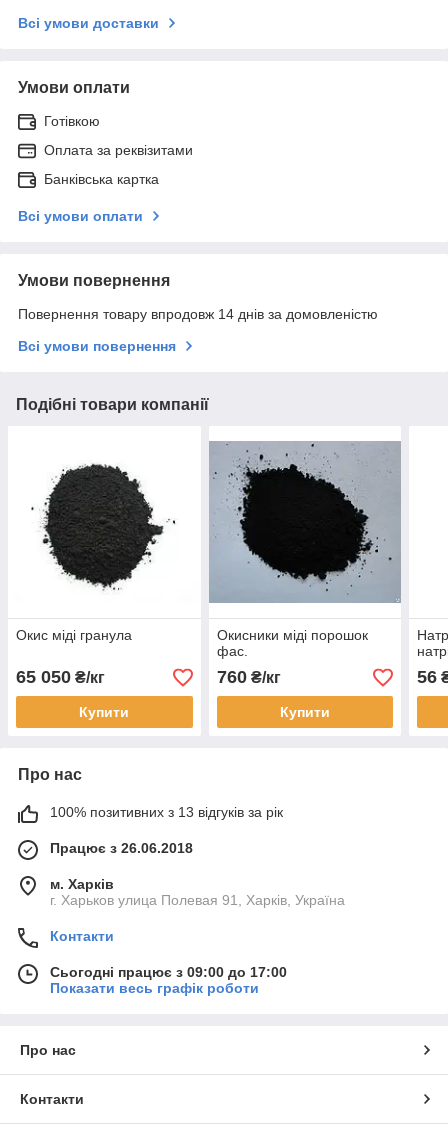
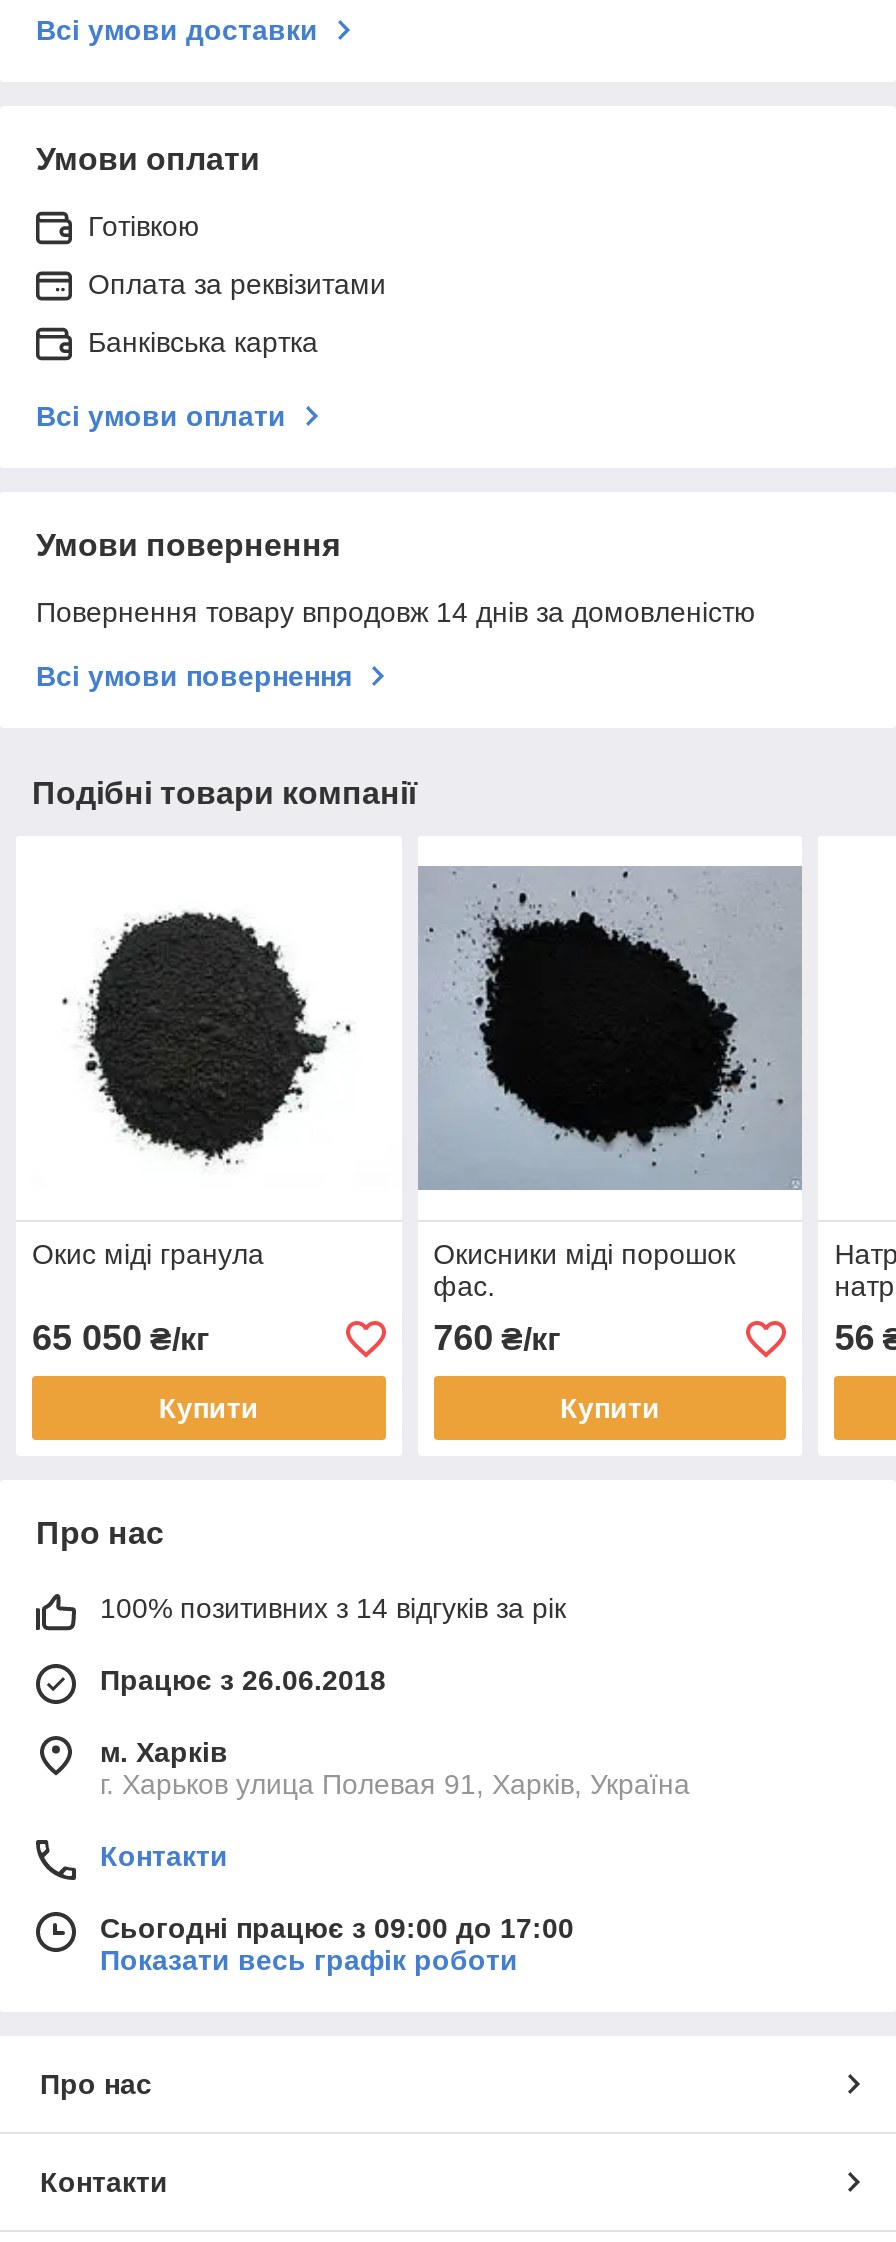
[50,804,283,820] 100% позитивних з 13 відгуків за рік -> [100,1593,566,1625] 100% позитивних з 14 відгуків за рік

